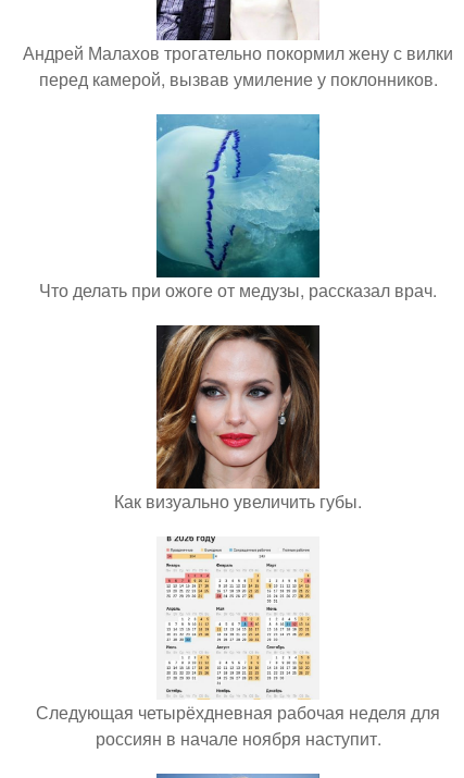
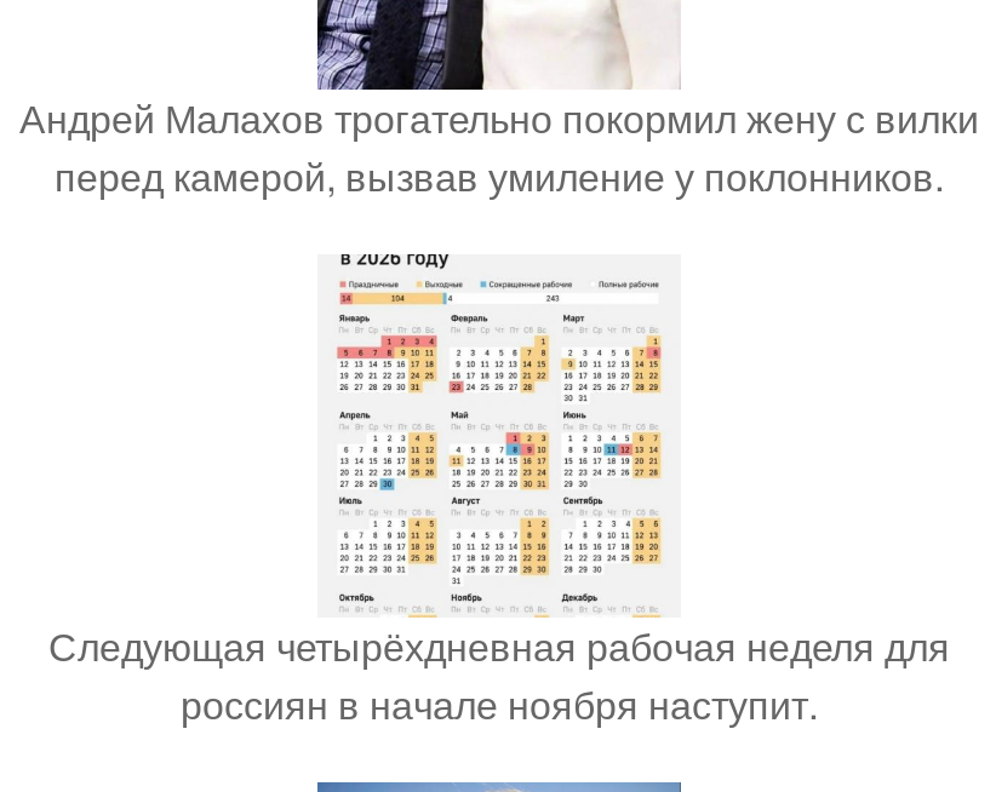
[39,113,437,302] [image] | Что делать при ожоге от медузы, рассказал врач. -> none
[114,324,362,514] [image] | Как визуально увеличить губы. -> none

